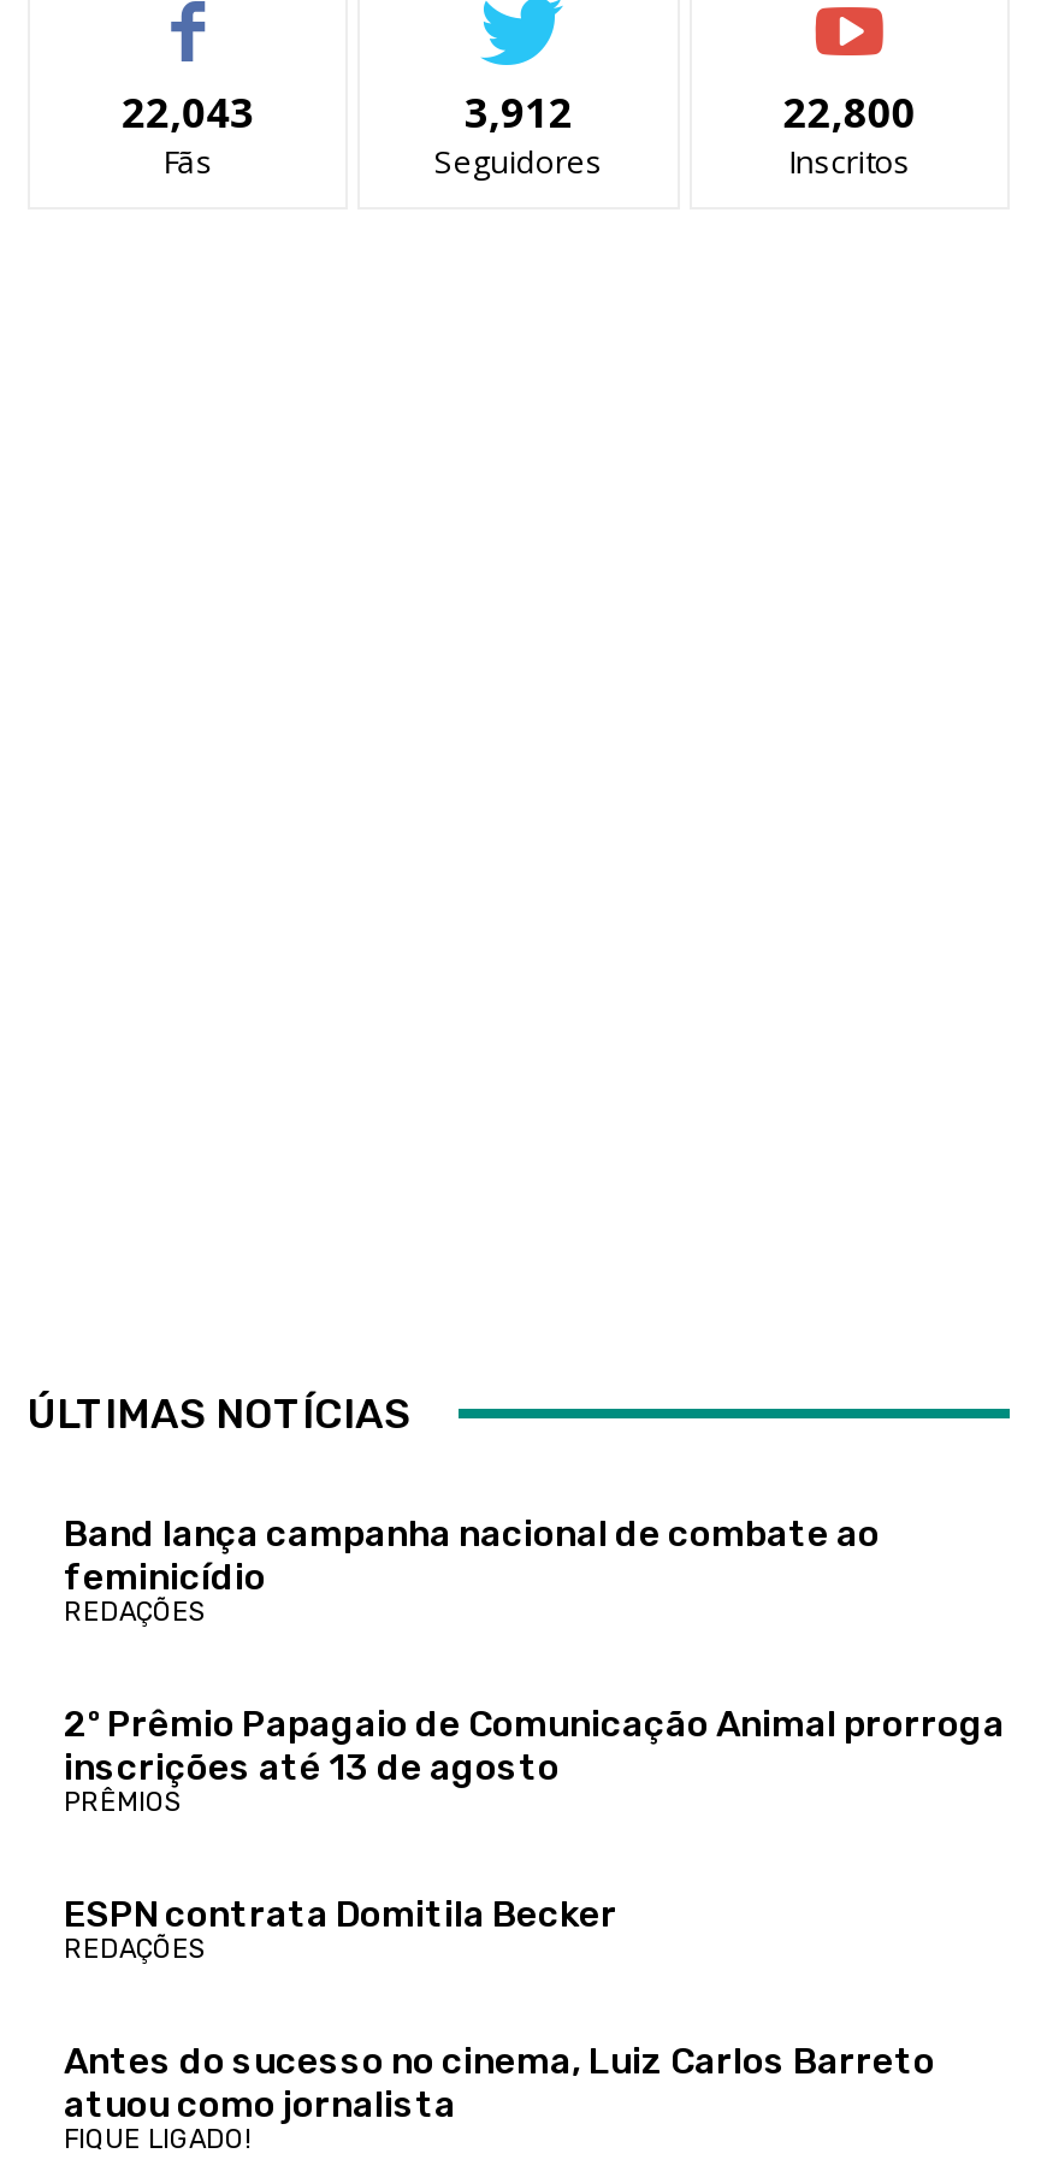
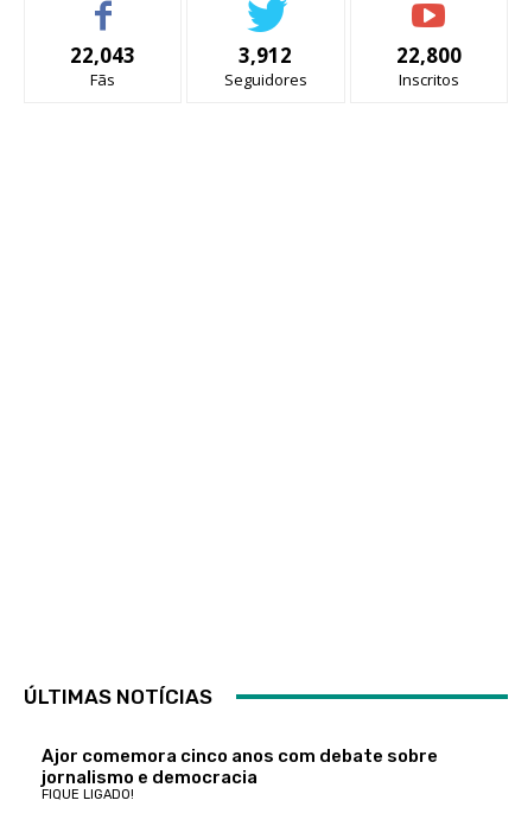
[64,1512,1005,2126] Band lança campanha nacional de combate ao | feminicídio | REDAÇÕES | 2º Prêmio Papagaio de Comunicação Animal prorroga | inscrições até 13 de agosto | PRÊMIOS | ESPN contrata Domitila Becker | REDAÇÕES | Antes do sucesso no cinema, Luiz Carlos Barreto | atuou como jornalista -> [42,745,438,788] Ajor comemora cinco anos com debate sobre | jornalismo e democracia

